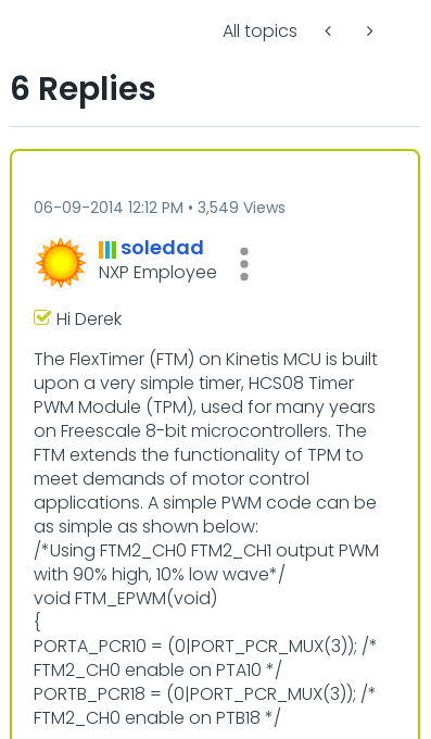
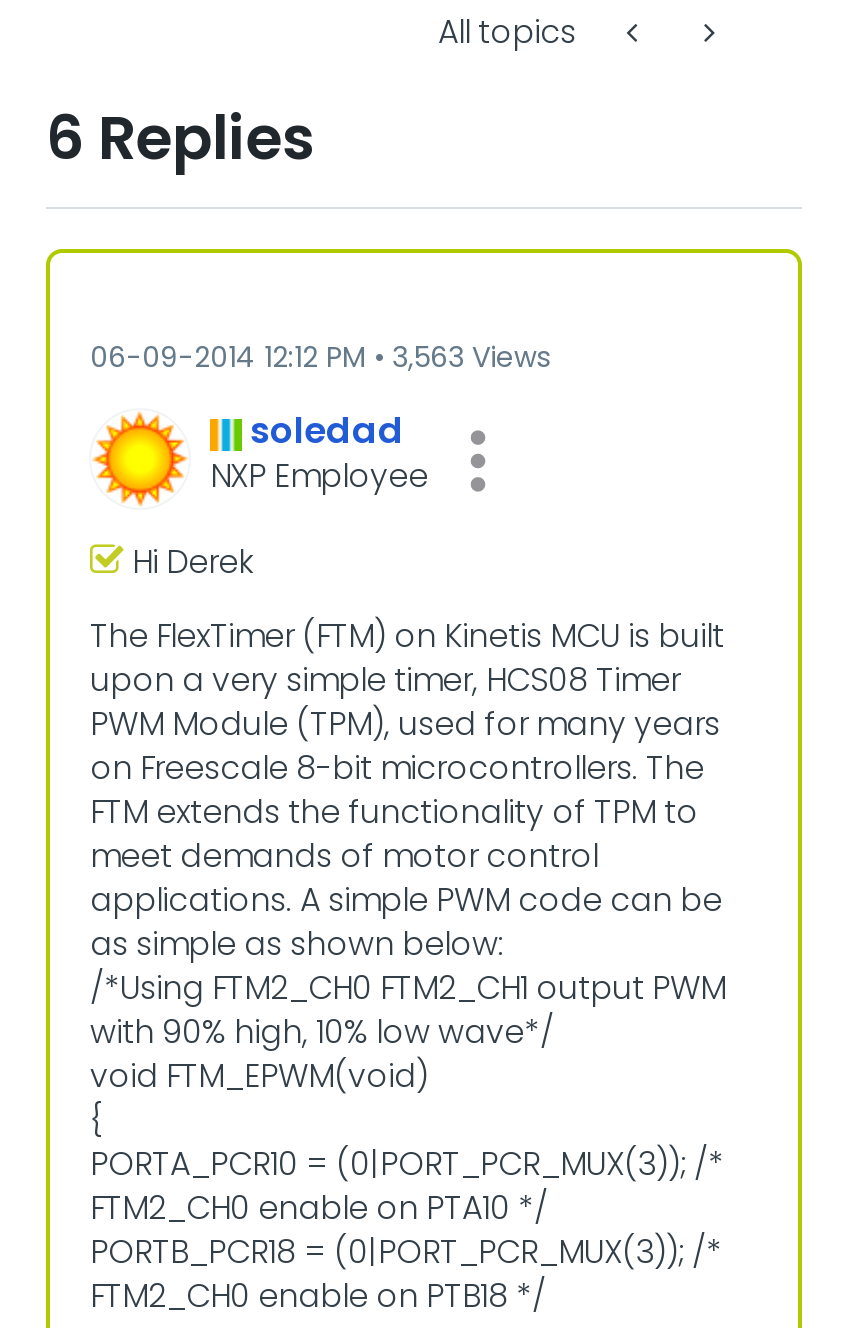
[34,197,286,218] 06-09-2014 12:12 PM 3,549 Views -> [90,337,550,377] 06-09-2014 12:12 PM 3,563 Views

